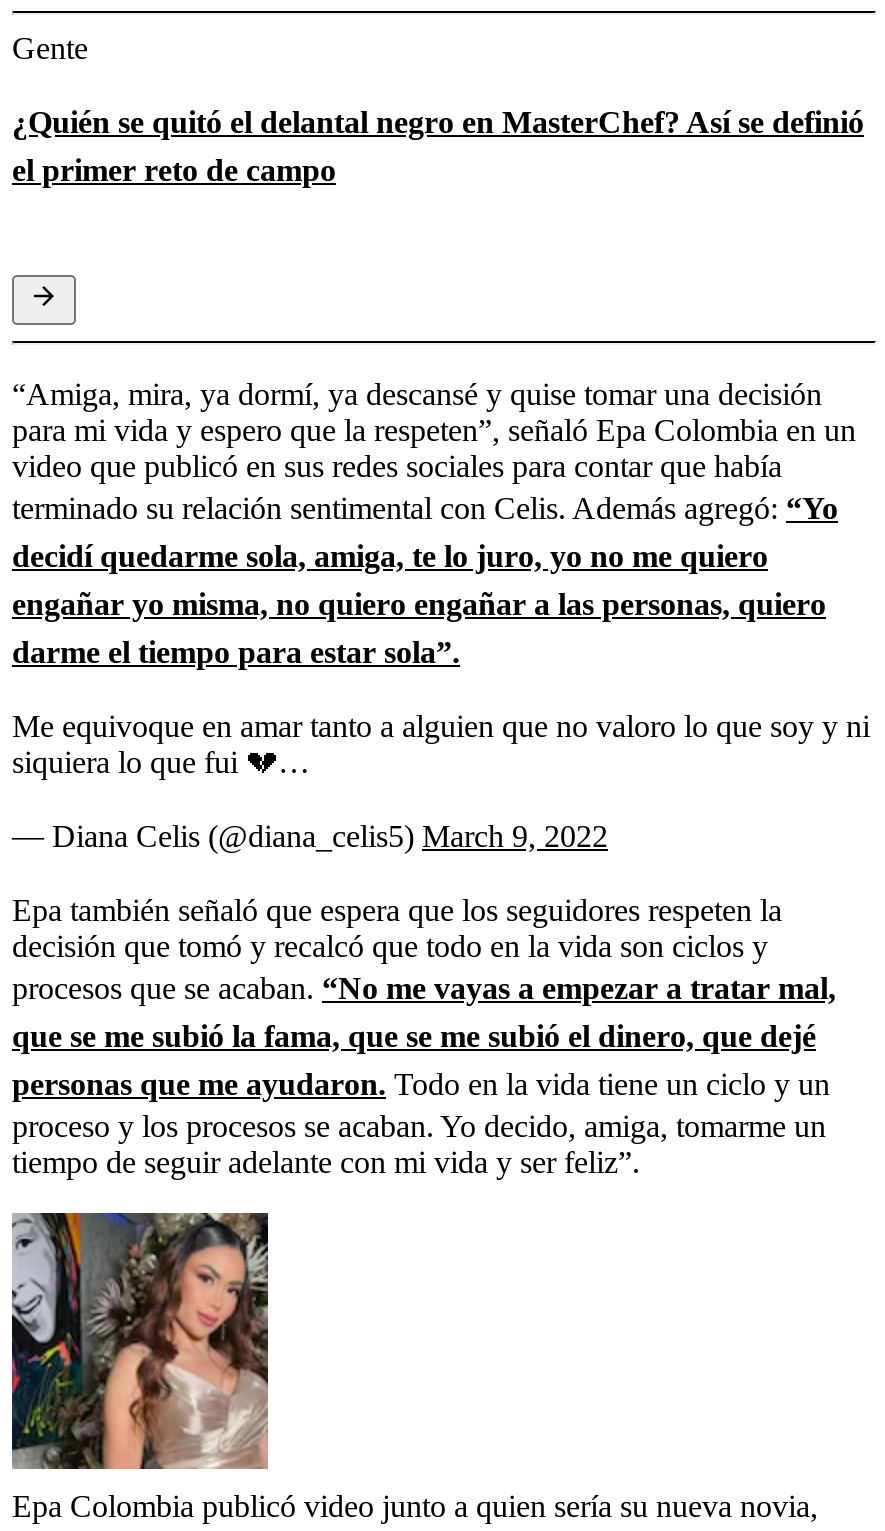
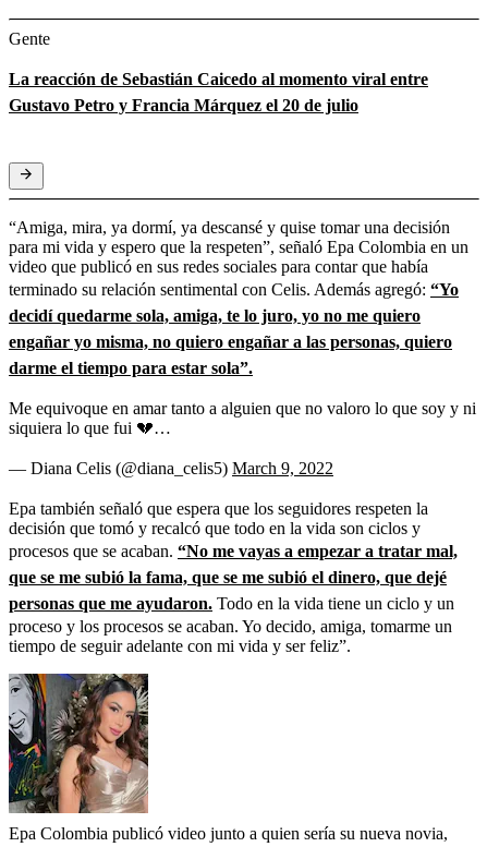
[12,104,864,186] ¿Quién se quitó el delantal negro en MasterChef? Así se definió | el primer reto de campo -> [9,69,428,114] La reacción de Sebastián Caicedo al momento viral entre | Gustavo Petro y Francia Márquez el 20 de julio

